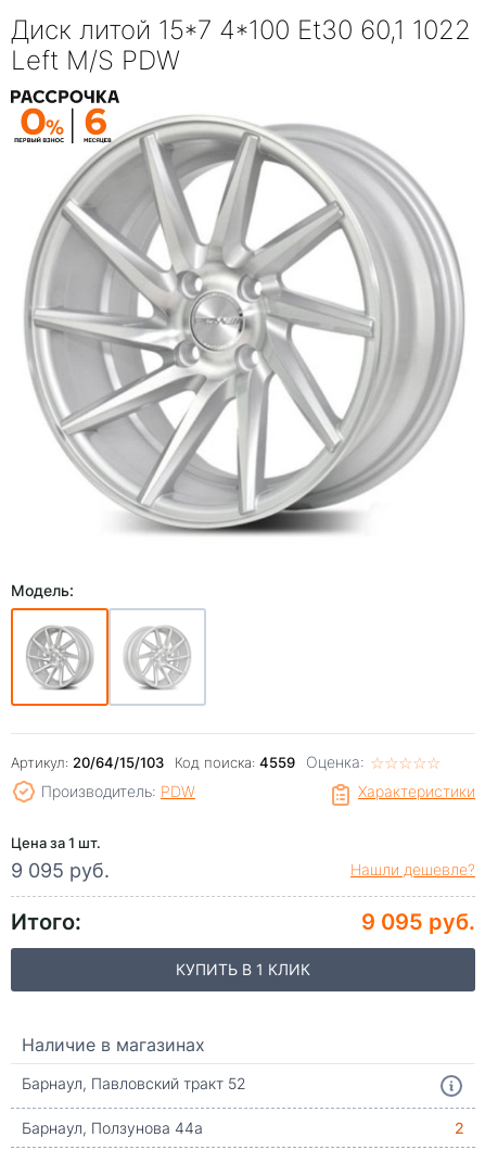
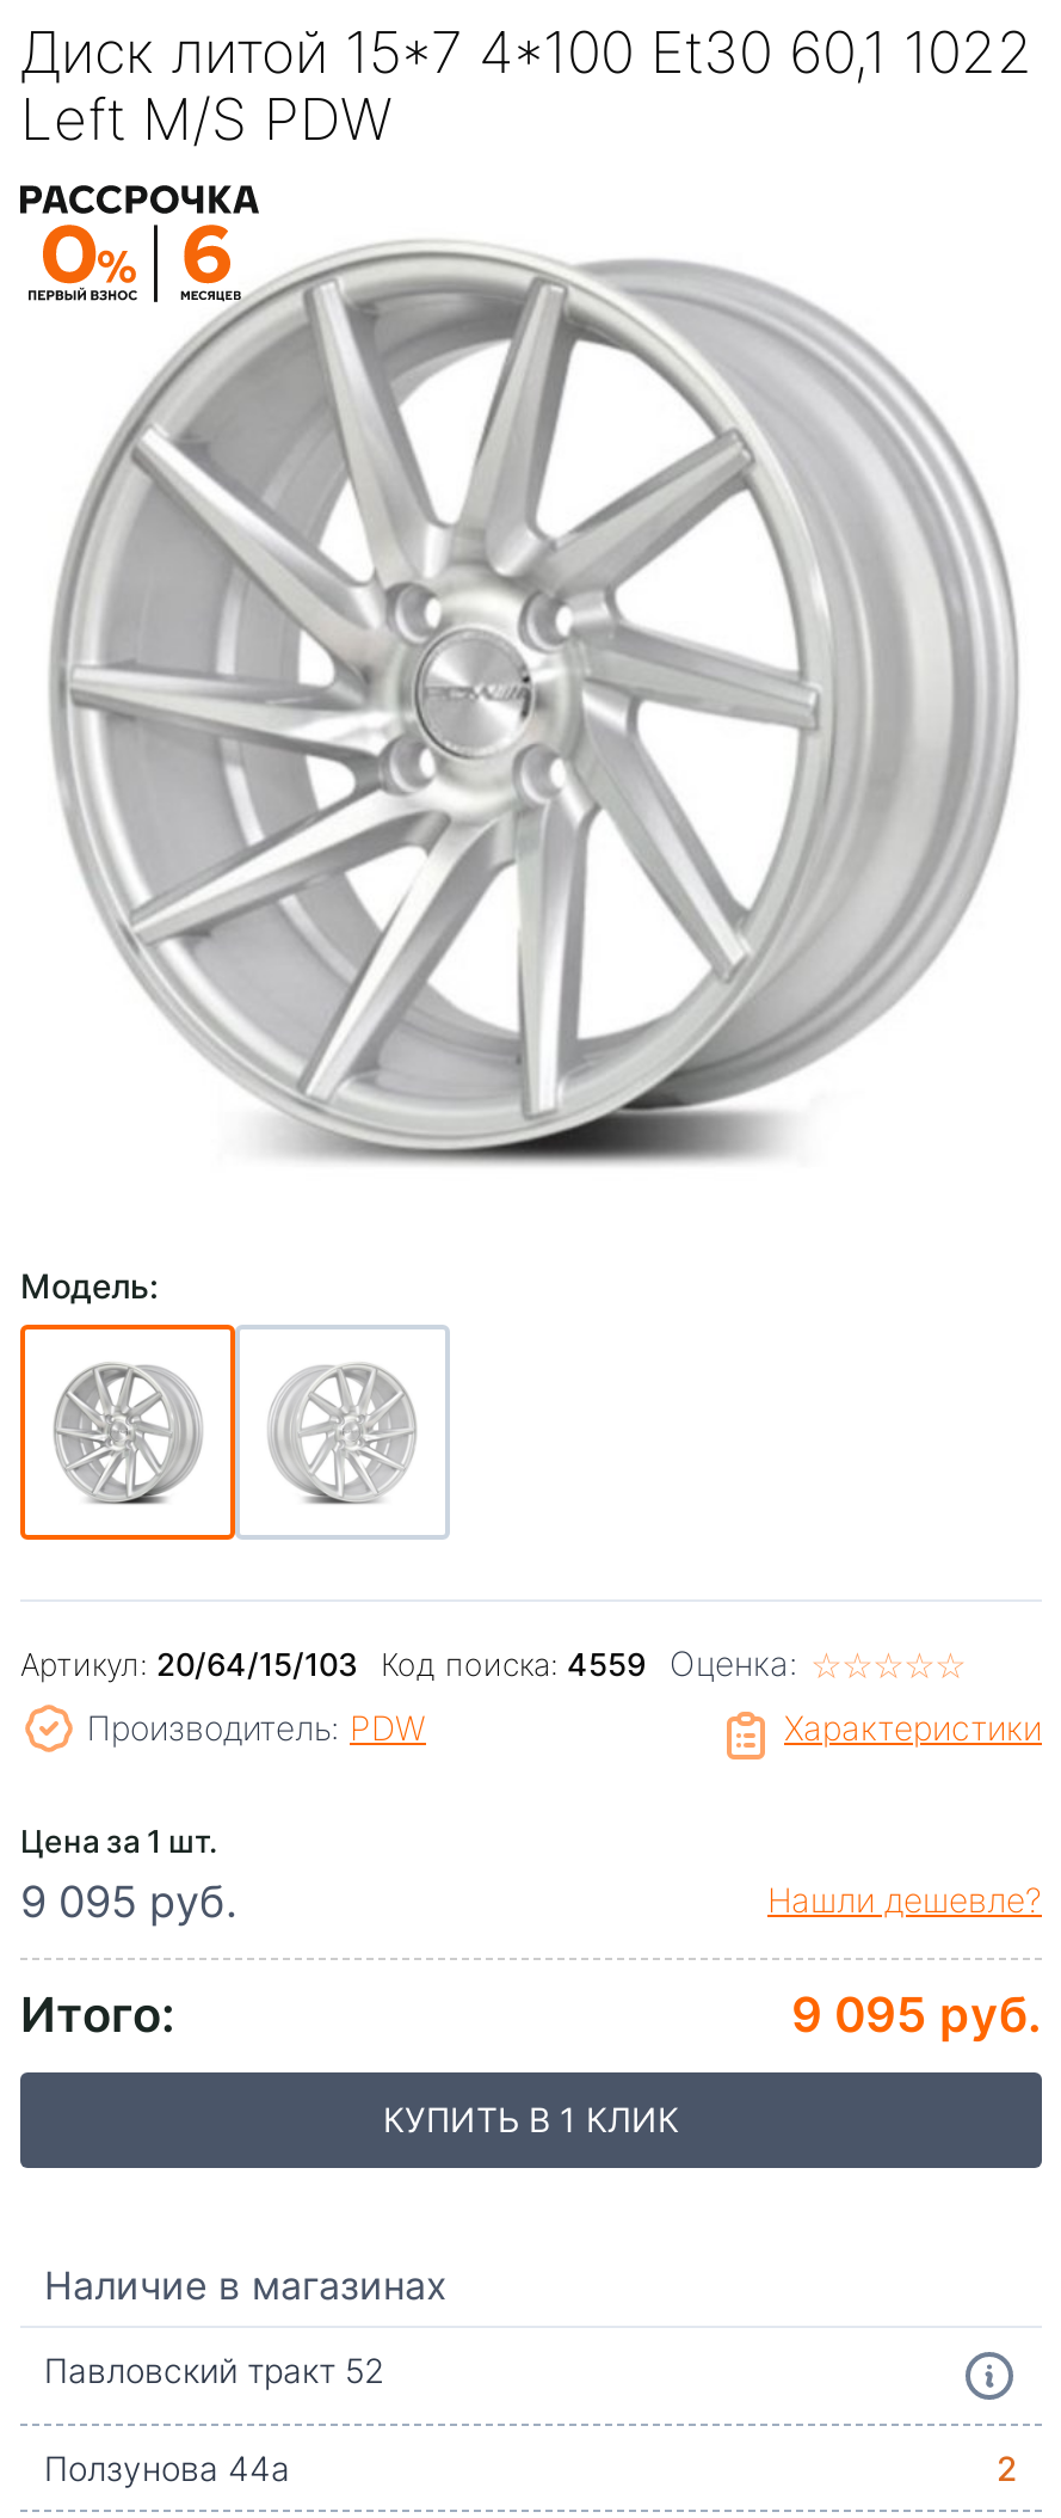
[22,1073,246,1094] Барнаул, Павловский тракт 52 -> [44,2347,385,2393] Павловский тракт 52
[22,1117,203,1138] Барнаул, Ползунова 44а -> [44,2445,290,2491] Ползунова 44а

